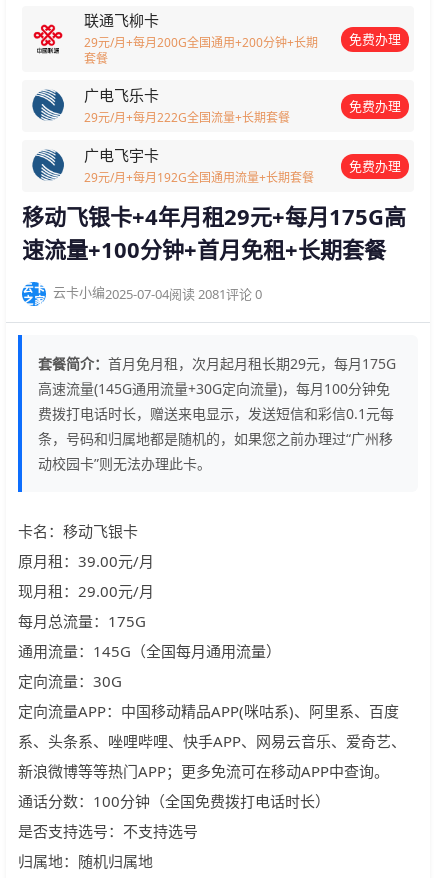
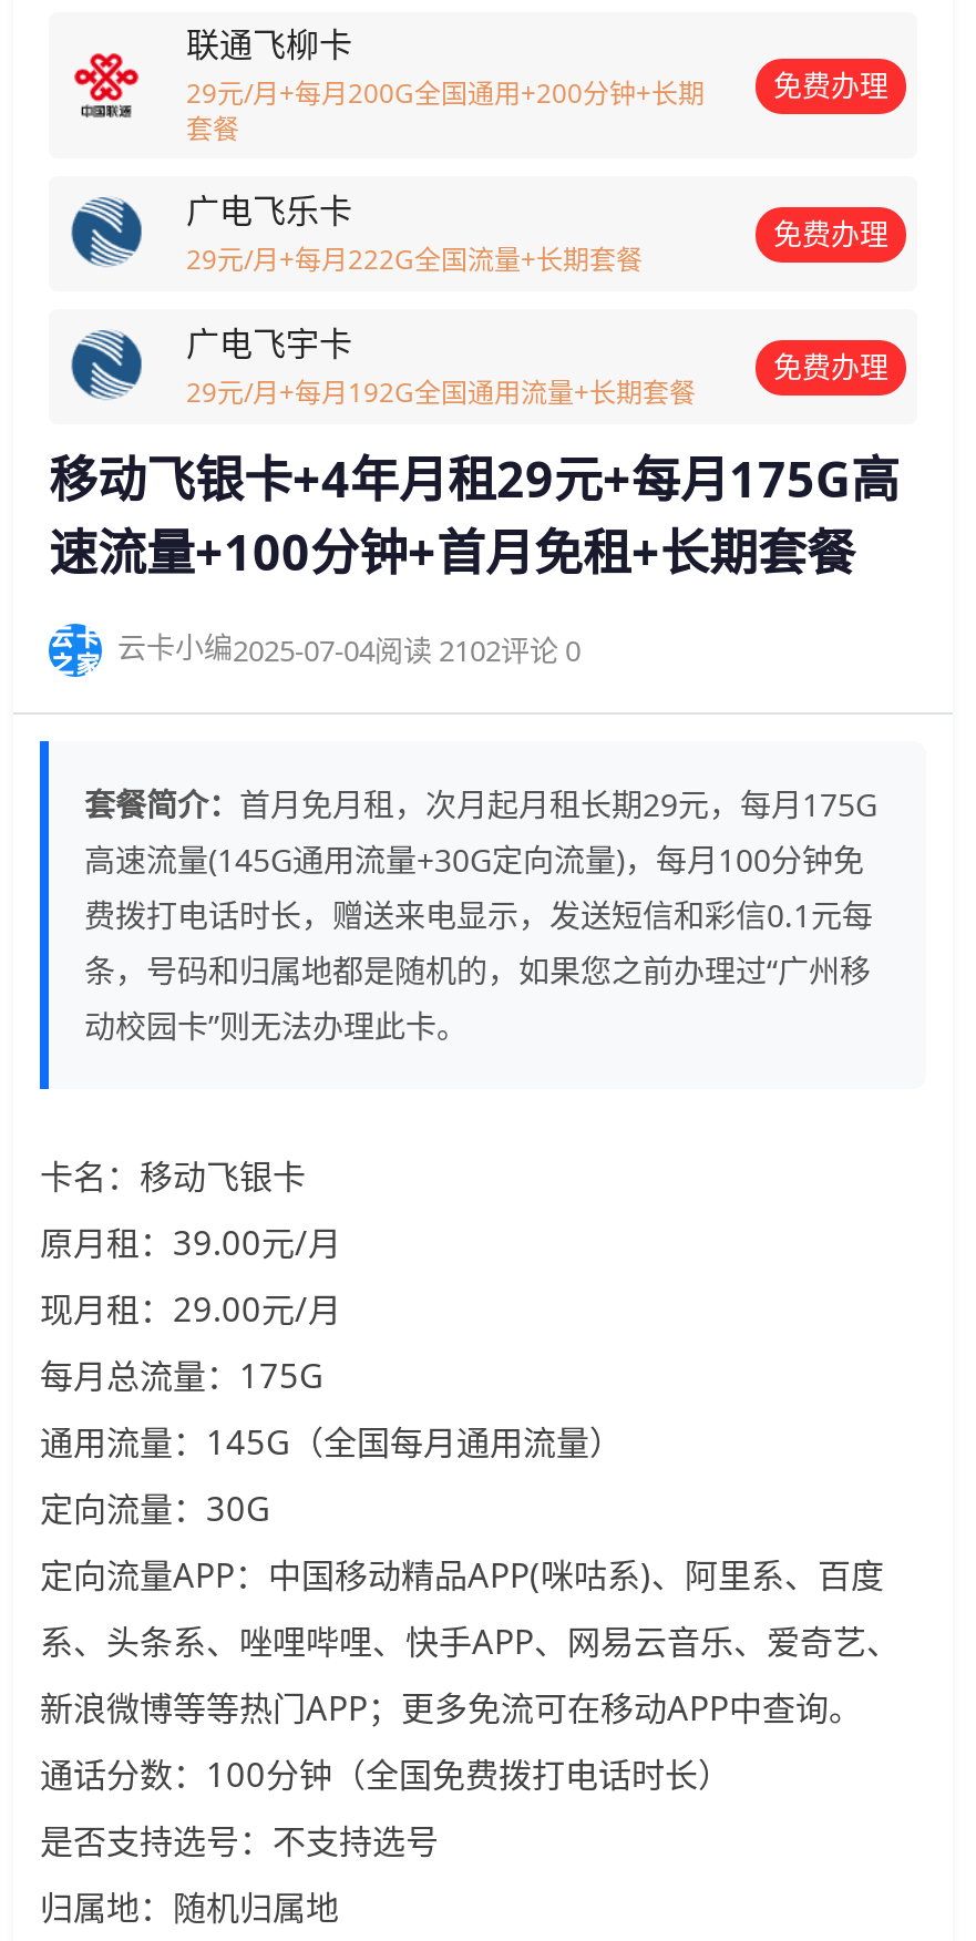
[50,284,262,303] 云卡小编2025-07-04阅读 2081评论 0 -> [111,628,581,670] 云卡小编2025-07-04阅读 2102评论 0

